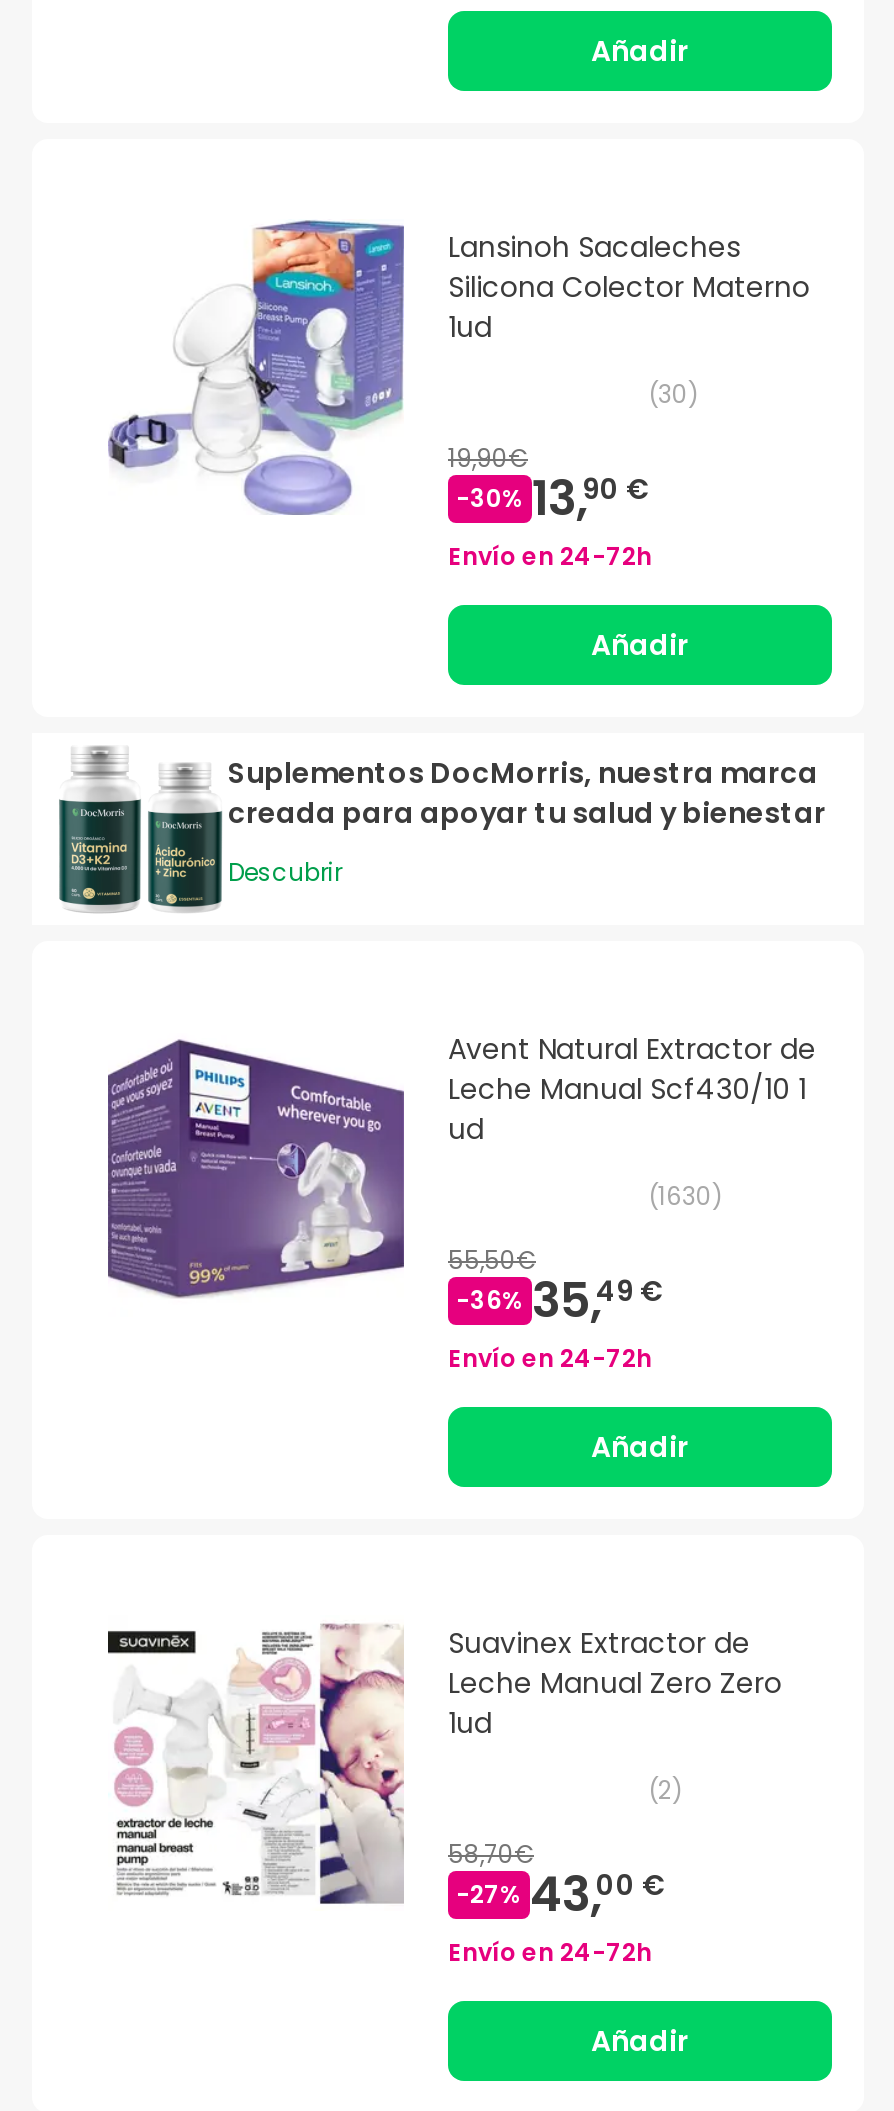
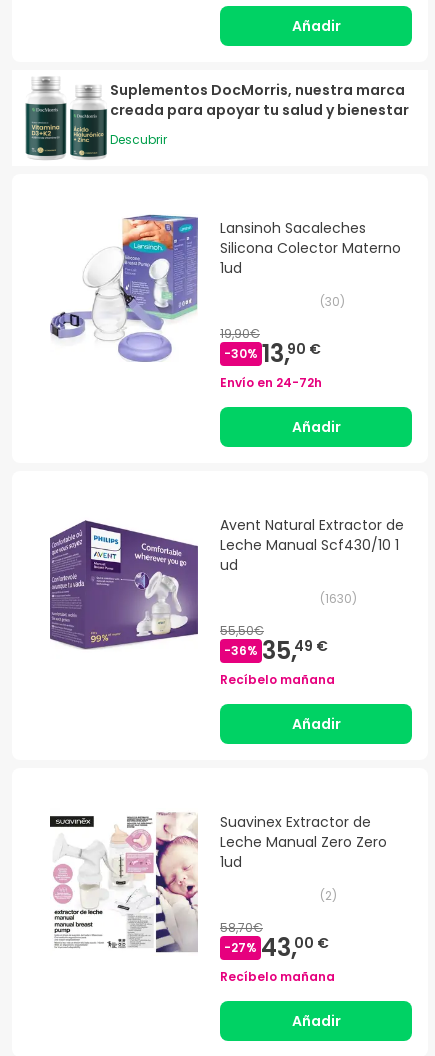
moved [106,217,810,664] -> [49,213,401,437]: [image] | Lansinoh Sacaleches | Silicona Colector Materno | (30) | 19,90€ | 90 € | Envío en 24-72h | Añadir
moved [58,745,826,913] -> [25,76,409,160]: [image] | Suplementos DocMorris, nuestra marca | creada para apoyar tu salud y bienestar | Descubrir
[448,1340,652,1374] Envío en 24-72h -> [220,671,335,688] Recíbelo mañana
[448,1934,652,1968] Envío en 24-72h -> [220,968,335,985] Recíbelo mañana

